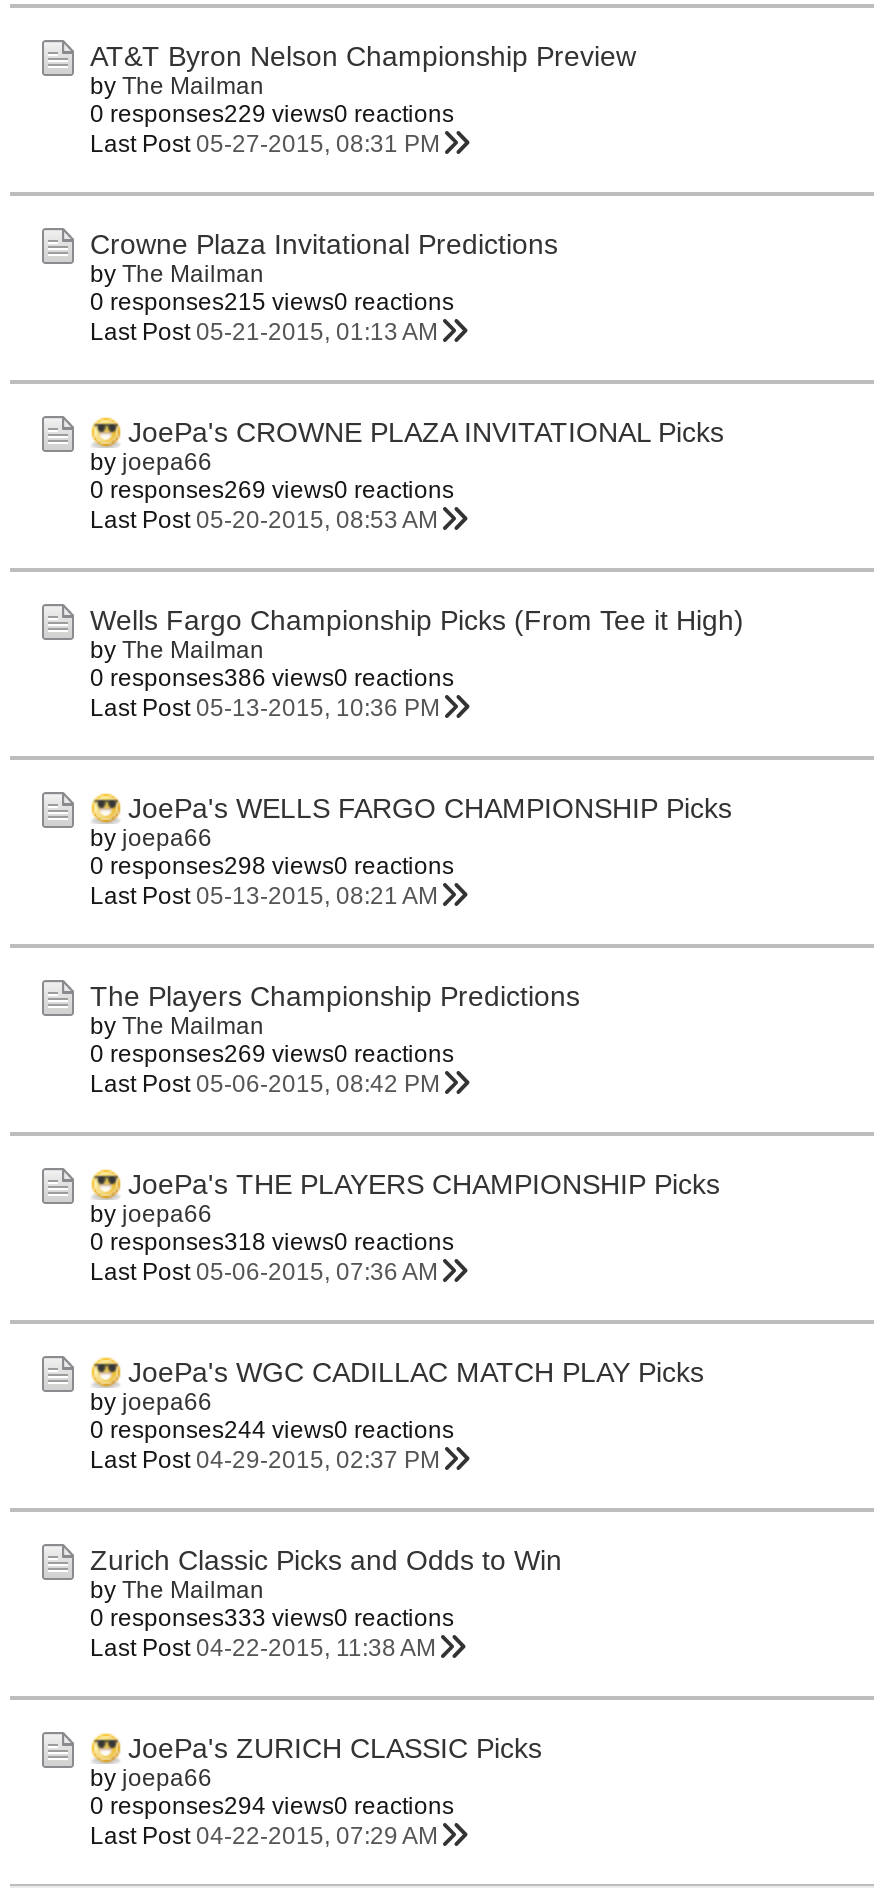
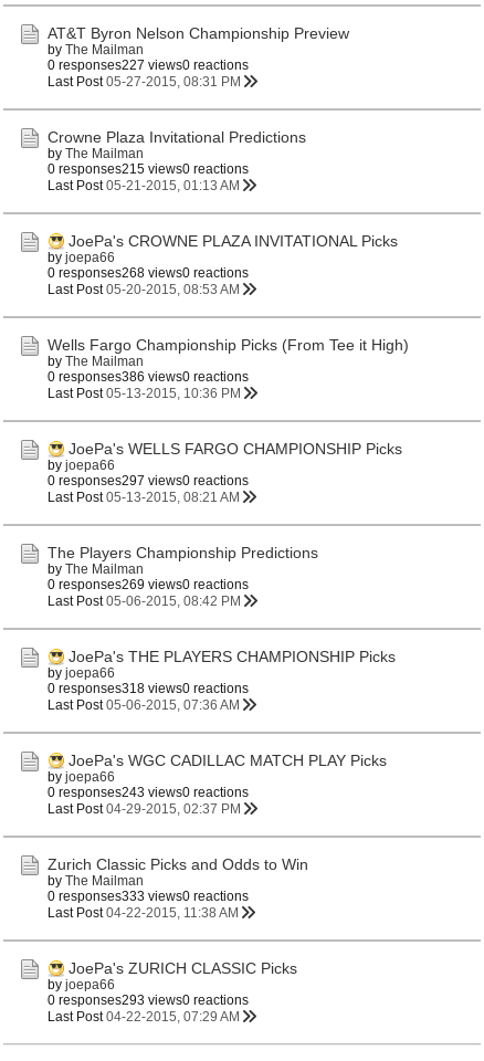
[90,100,454,128] 0 responses229 views0 reactions -> [48,57,249,73] 0 responses227 views0 reactions
[90,476,454,504] 0 responses269 views0 reactions -> [48,265,249,281] 0 responses268 views0 reactions
[90,852,454,880] 0 responses298 views0 reactions -> [48,473,249,489] 0 responses297 views0 reactions
[90,1416,454,1444] 0 responses244 views0 reactions -> [48,785,249,800] 0 responses243 views0 reactions
[90,1792,454,1820] 0 responses294 views0 reactions -> [48,992,249,1008] 0 responses293 views0 reactions

